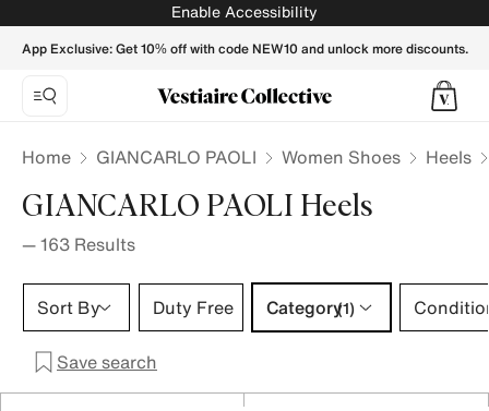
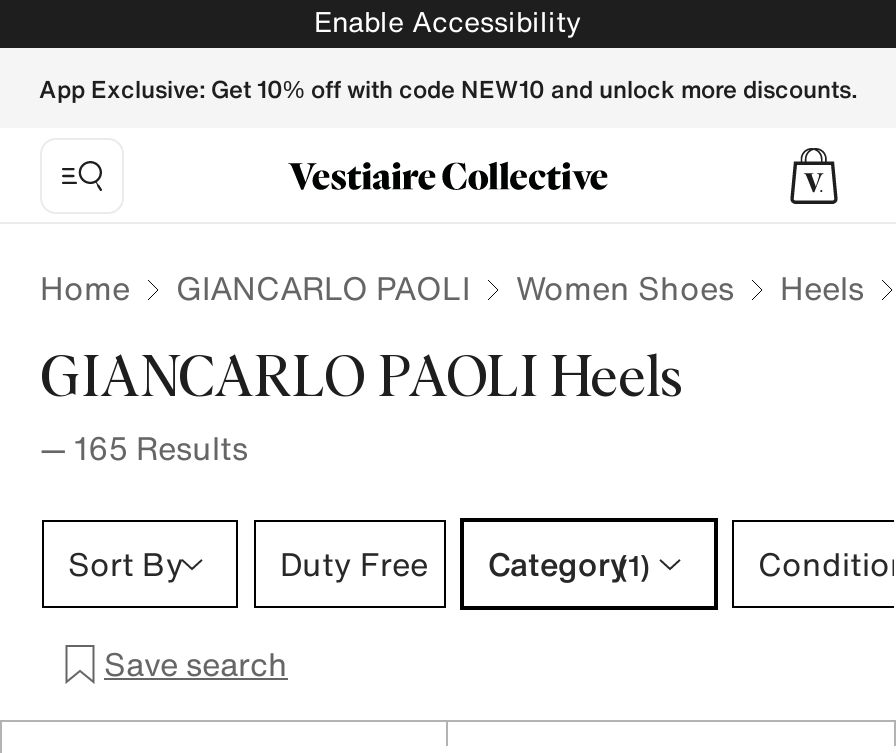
[22,231,135,257] — 163 Results -> [40,424,248,472] — 165 Results

